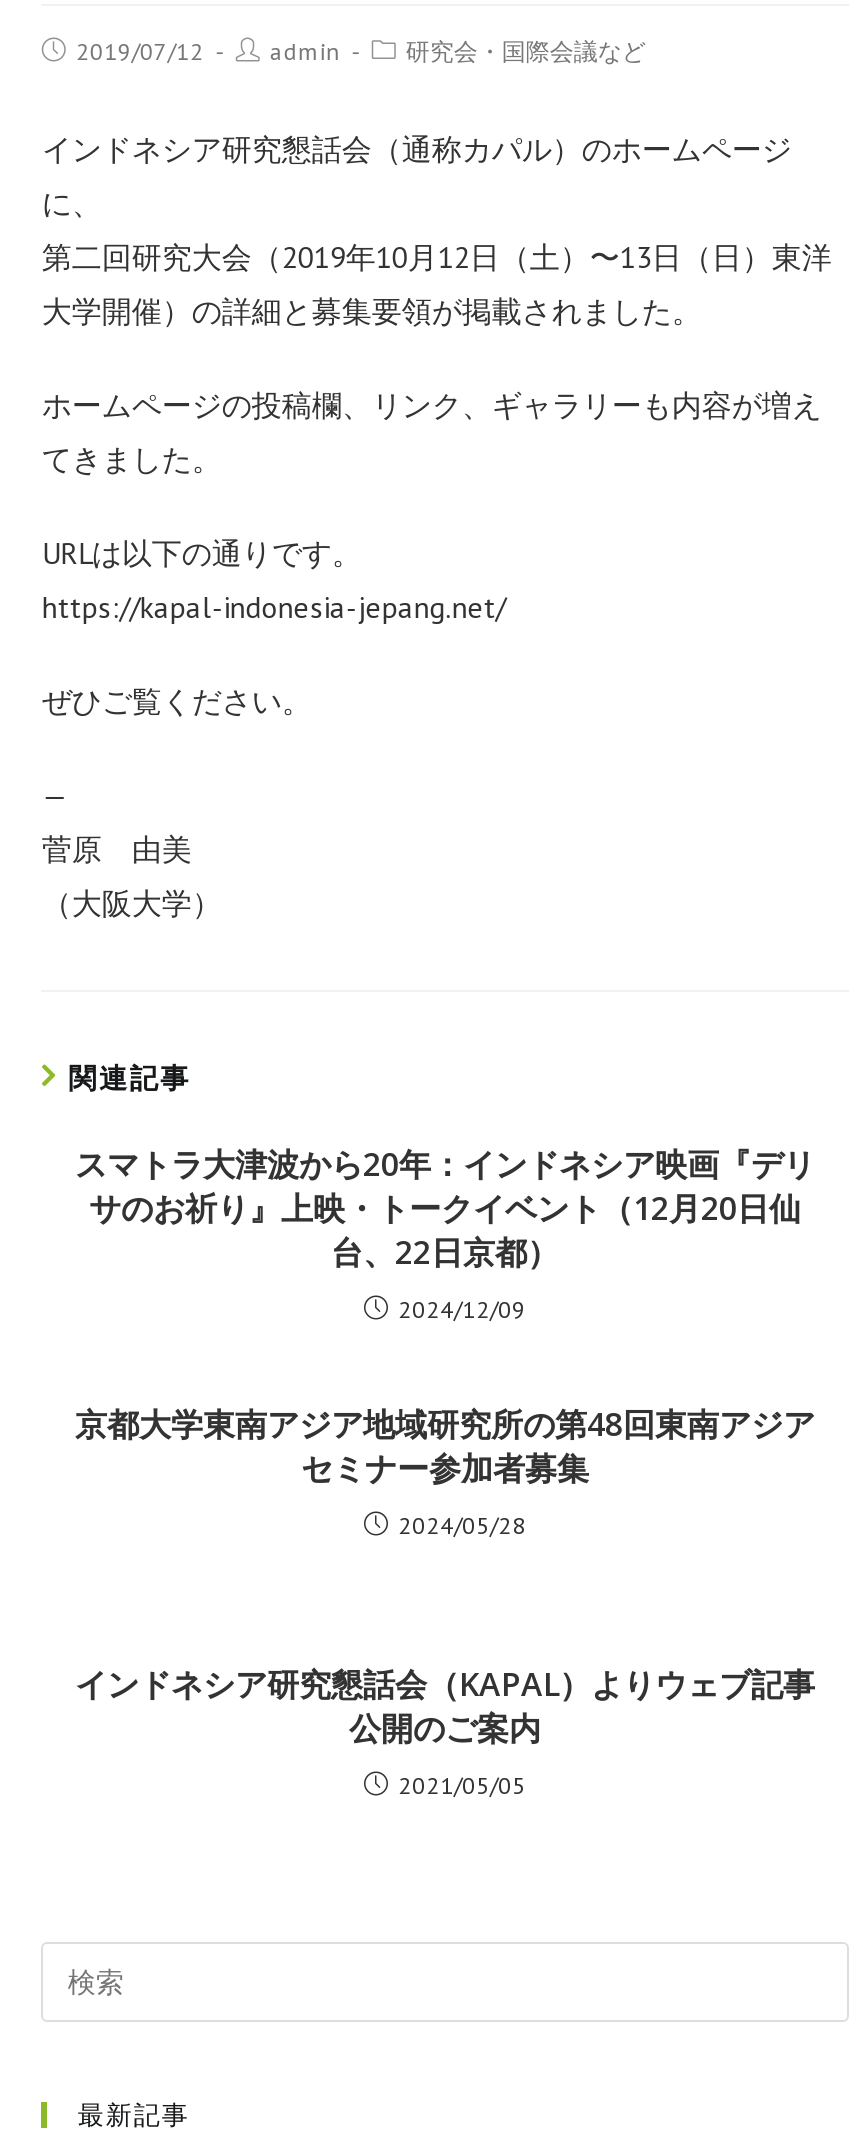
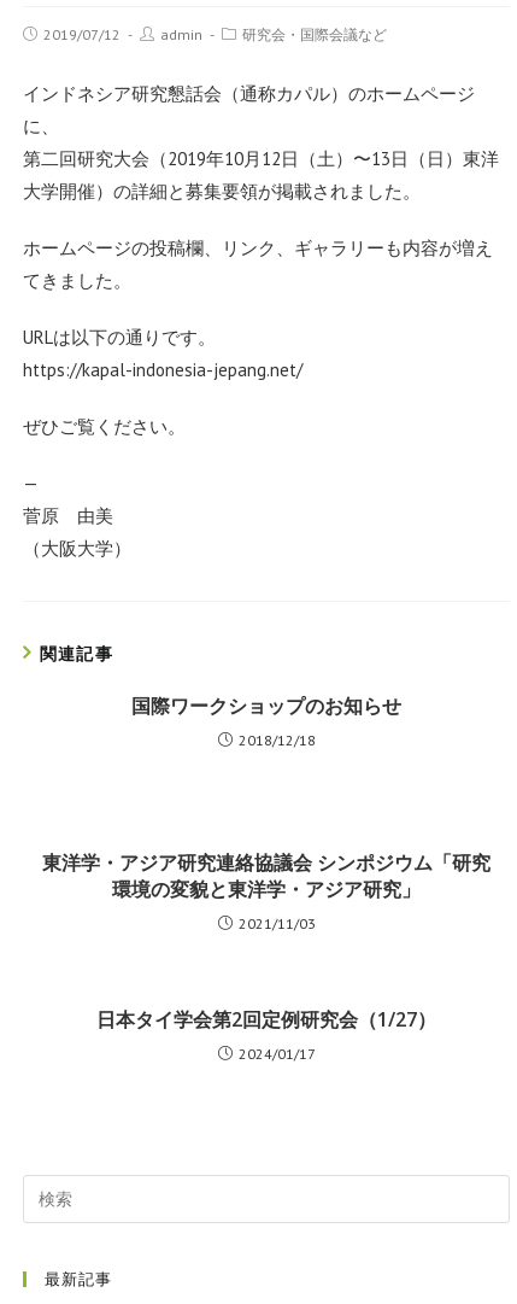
[75,1142,815,1274] スマトラ大津波から20年：インドネシア映画『デリ | サのお祈り』上映・トークイベント（12月20日仙 | 台、22日京都） -> [131,692,401,719] 国際ワークショップのお知らせ
[398,1294,526,1324] 2024/12/09 -> [238,731,315,749] 2018/12/18
[75,1402,815,1490] 京都大学東南アジア地域研究所の第48回東南アジア | セミナー参加者募集 -> [42,849,490,902] 東洋学・アジア研究連絡協議会 シンポジウム「研究 | 環境の変貌と東洋学・アジア研究」
[398,1510,526,1540] 2024/05/28 -> [238,914,315,932] 2021/11/03
[75,1662,815,1750] インドネシア研究懇話会（KAPAL）よりウェブ記事 | 公開のご案内 -> [96,1006,436,1033] 日本タイ学会第2回定例研究会（1/27）
[398,1770,526,1800] 2021/05/05 -> [238,1045,315,1063] 2024/01/17

